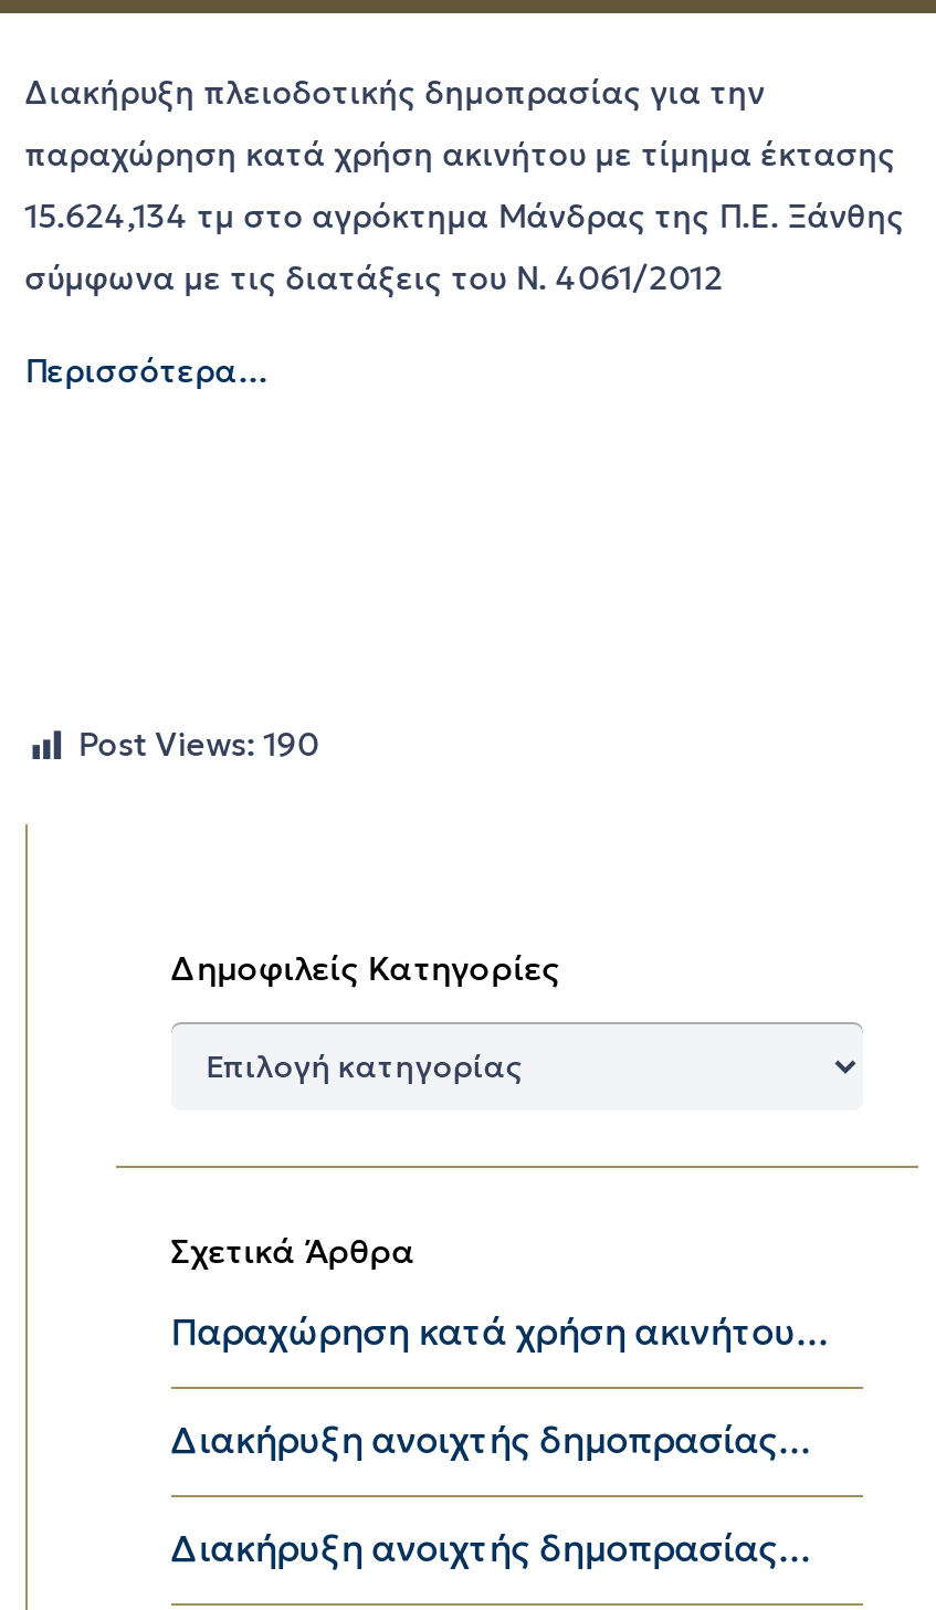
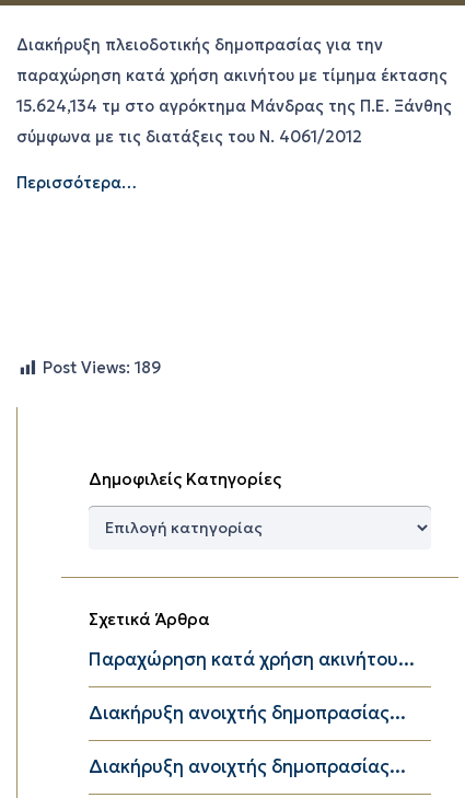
[78,725,319,765] Post Views: 190 -> [42,358,161,378] Post Views: 189

